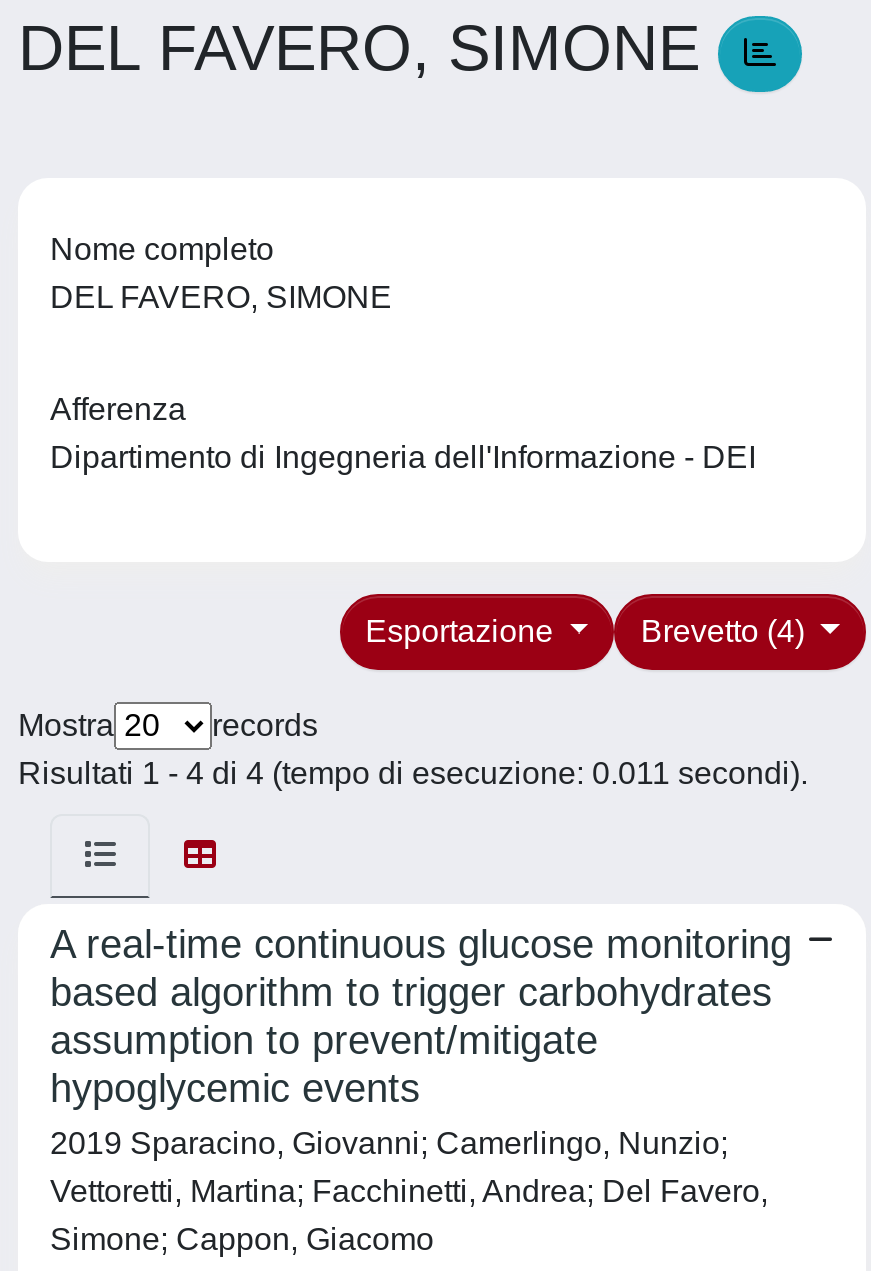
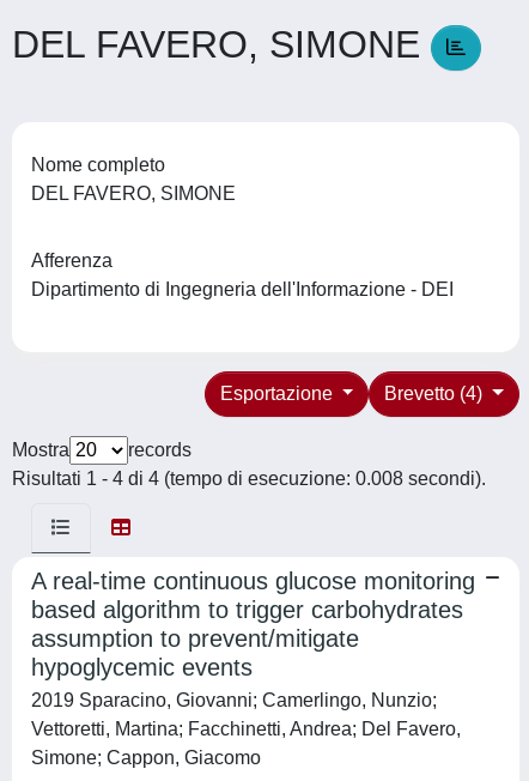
[18,756,808,790] Risultati 1 - 4 di 4 (tempo di esecuzione: 0.011 secondi). -> [12,468,486,489] Risultati 1 - 4 di 4 (tempo di esecuzione: 0.008 secondi).

